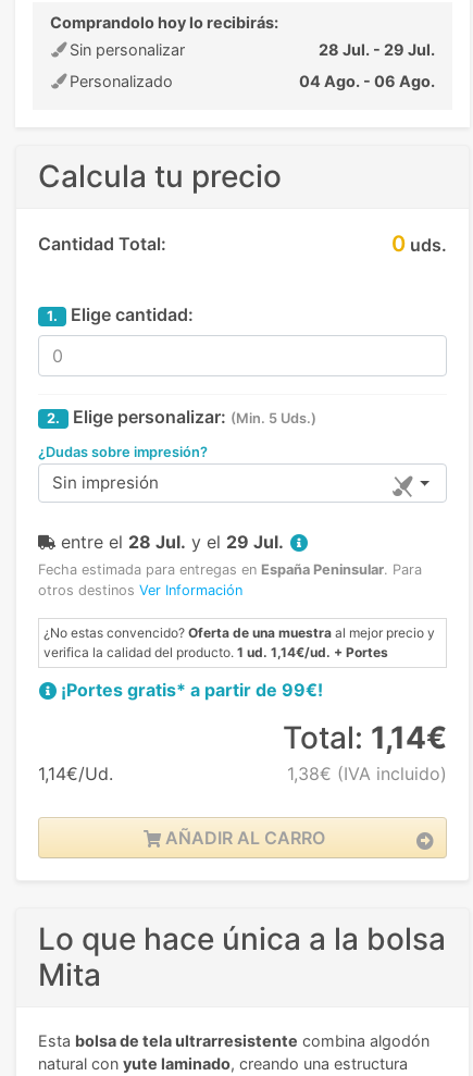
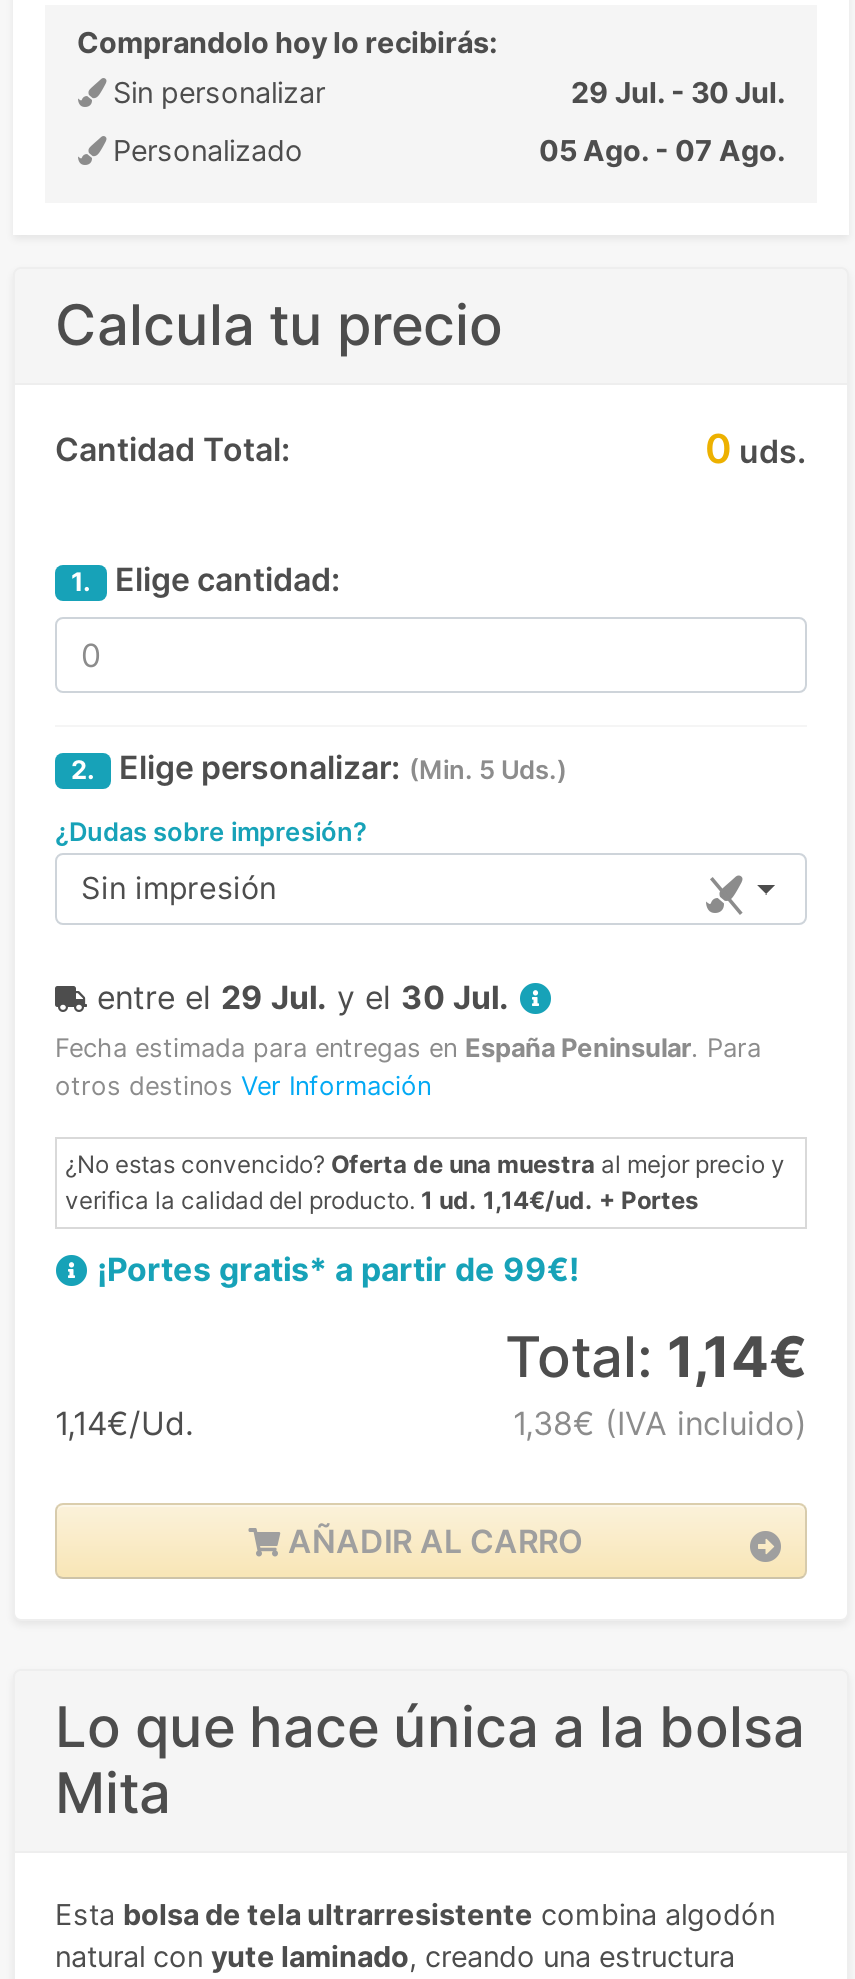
[319,40,435,59] 28 Jul. - 29 Jul. -> [571,75,785,109] 29 Jul. - 30 Jul.
[299,72,435,90] 04 Ago. - 06 Ago. -> [539,133,785,167] 05 Ago. - 07 Ago.
[61,531,284,553] entre el 28 Jul. y el 29 Jul. -> [97,978,509,1018] entre el 29 Jul. y el 30 Jul.

